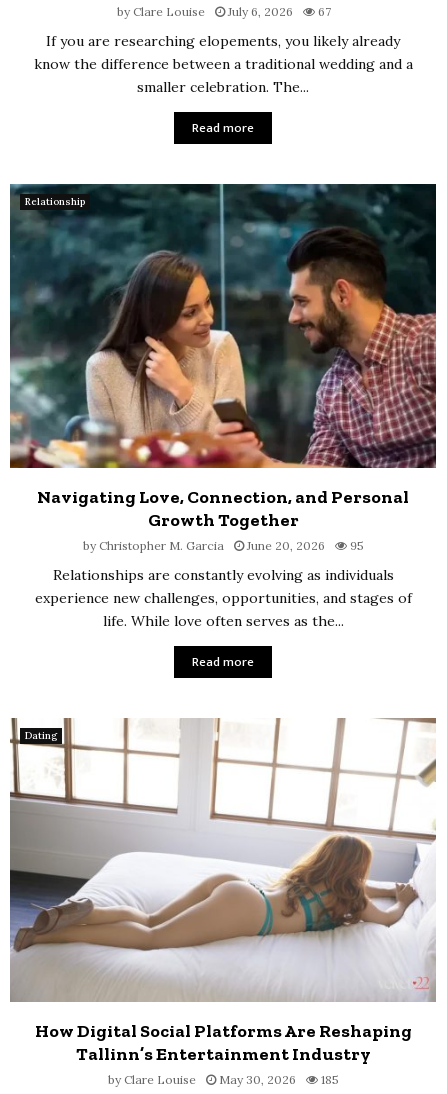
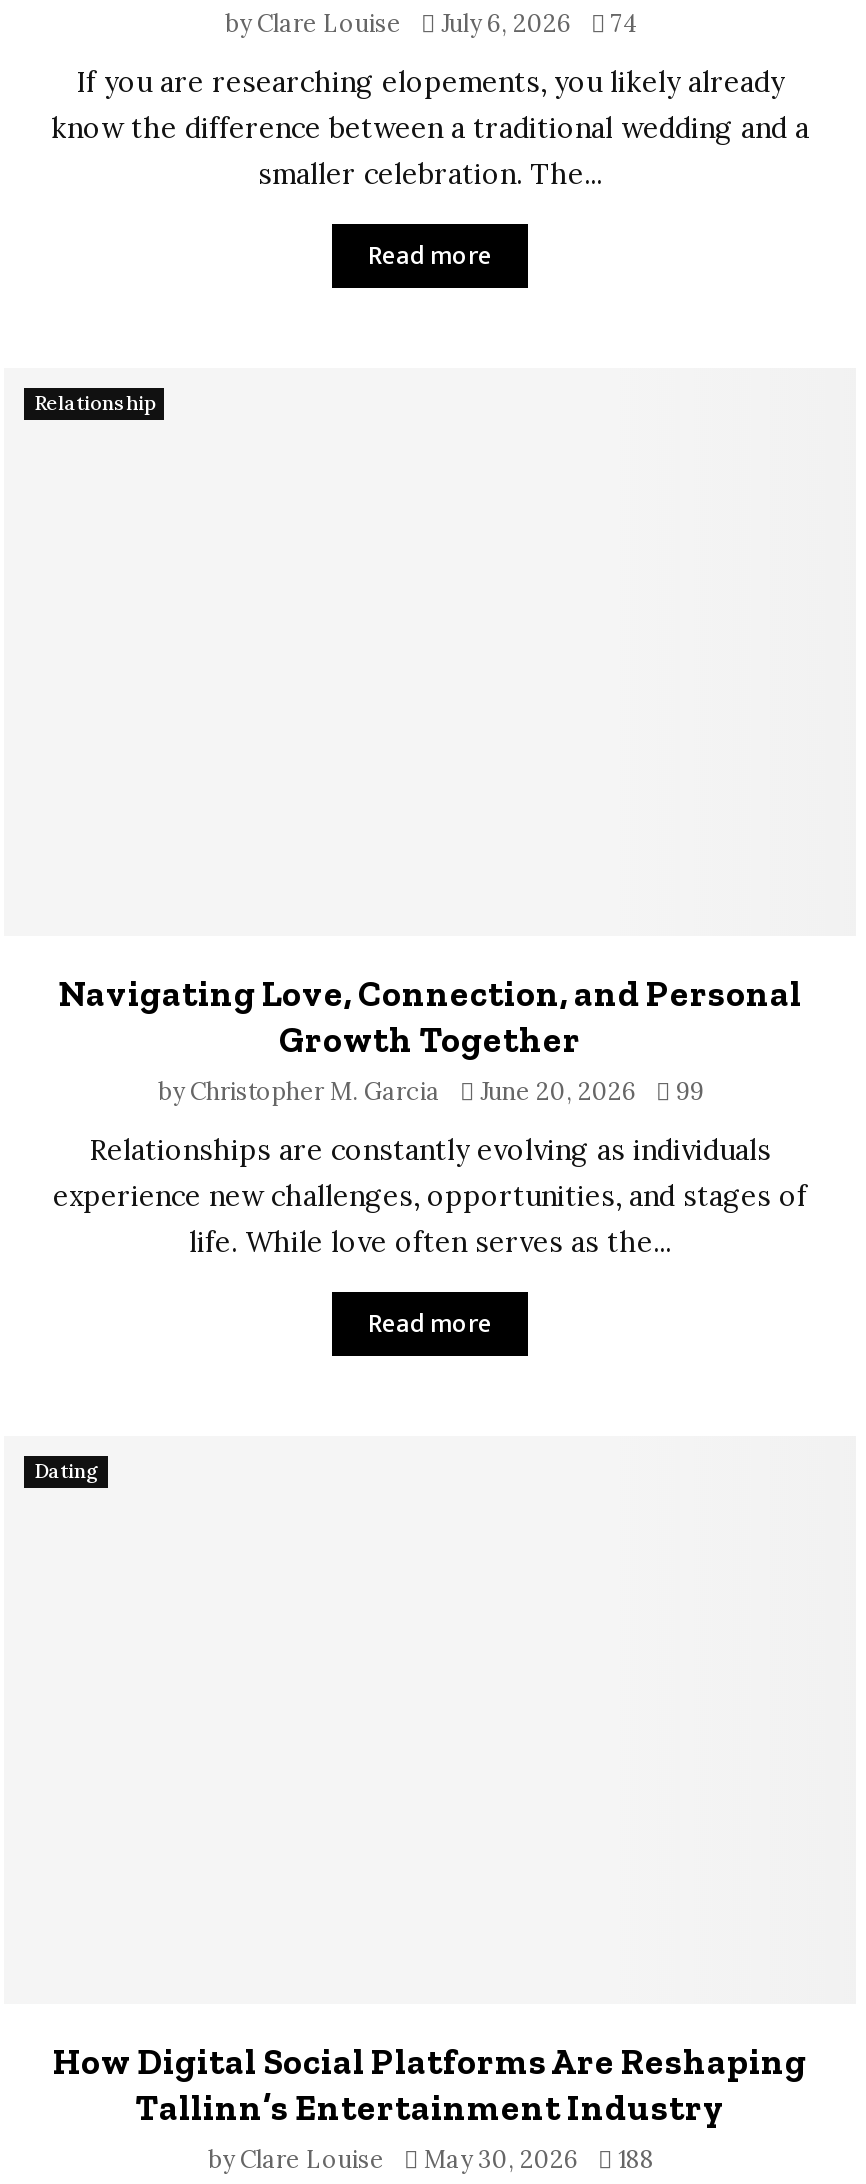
[116,4,330,19] by Clare Louise July 6, 2026 67 -> [225,9,637,39] by Clare Louise July 6, 2026 74
[9,183,437,469] [image] -> none
[83,538,364,553] by Christopher M. Garcia June 20, 2026 95 -> [158,1077,704,1107] by Christopher M. Garcia June 20, 2026 99
[9,717,437,1002] [image] -> none
[108,1072,339,1087] by Clare Louise May 30, 2026 185 -> [208,2145,654,2175] by Clare Louise May 30, 2026 188

